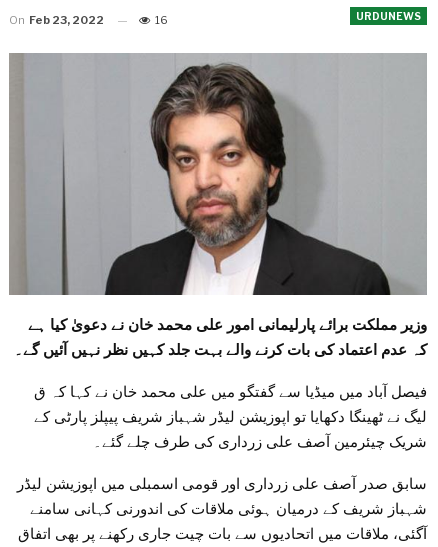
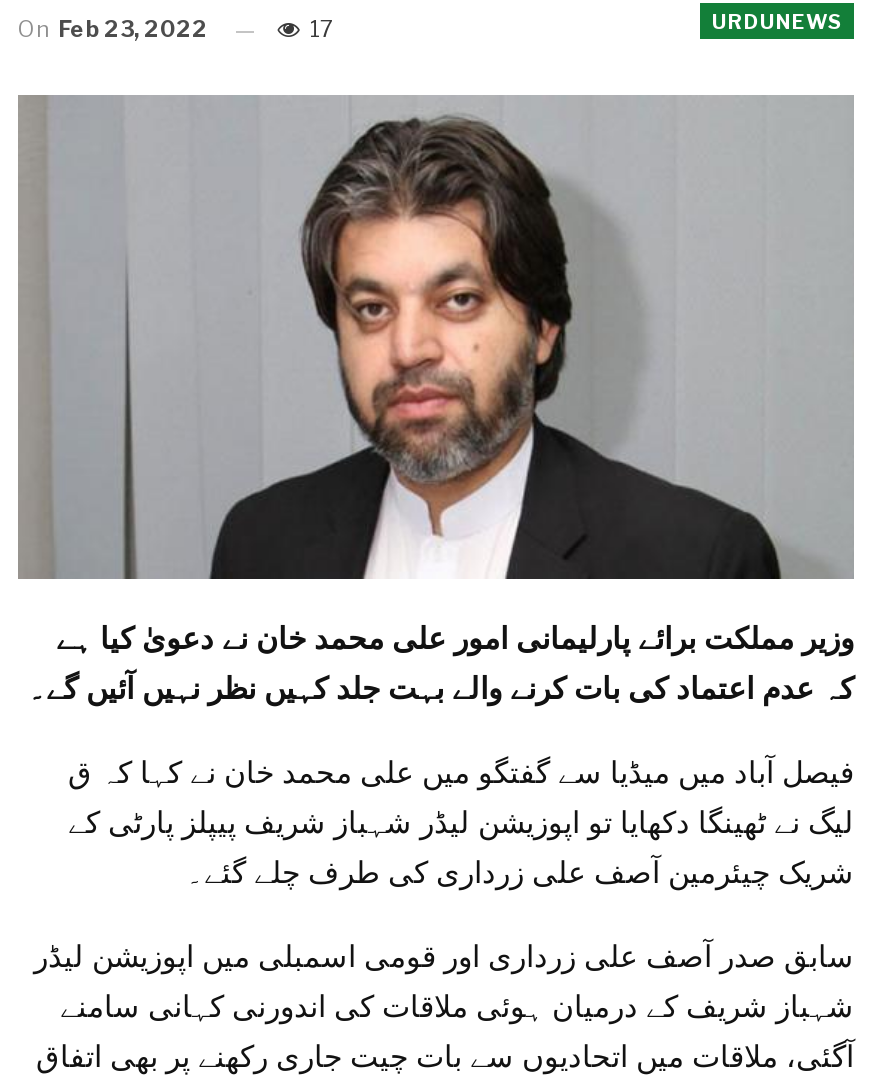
[153,13,168,27] 16 -> [306,15,334,43] 17

